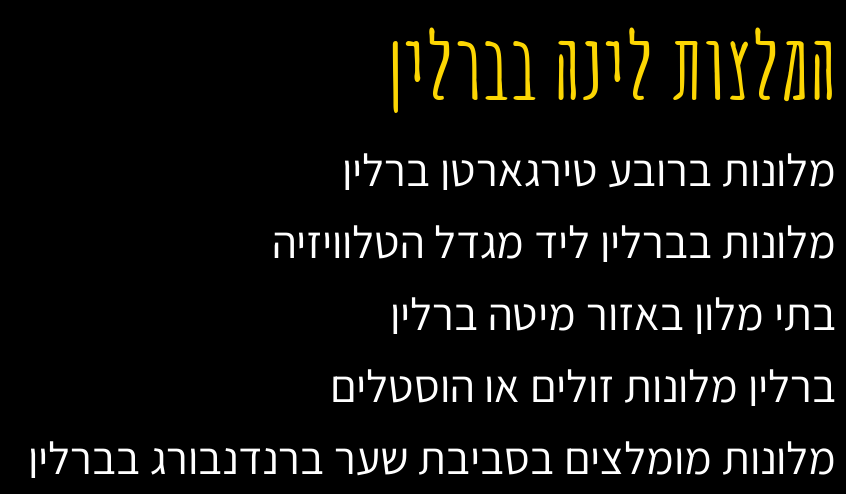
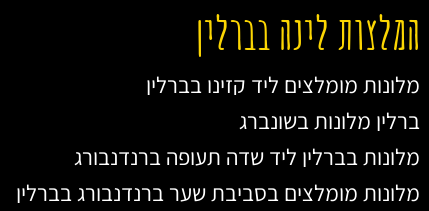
[272,140,836,416] מלונות ברובע טירגארטן ברלין | מלונות בברלין ליד מגדל הטלוויזיה | בתי מלון באזור מיטה ברלין | ברלין מלונות זולים או הוסטלים -> [74,70,420,172] מלונות מומלצים ליד קזינו בברלין | ברלין מלונות בשונברג | מלונות בברלין ליד שדה תעופה ברנדנבורג

